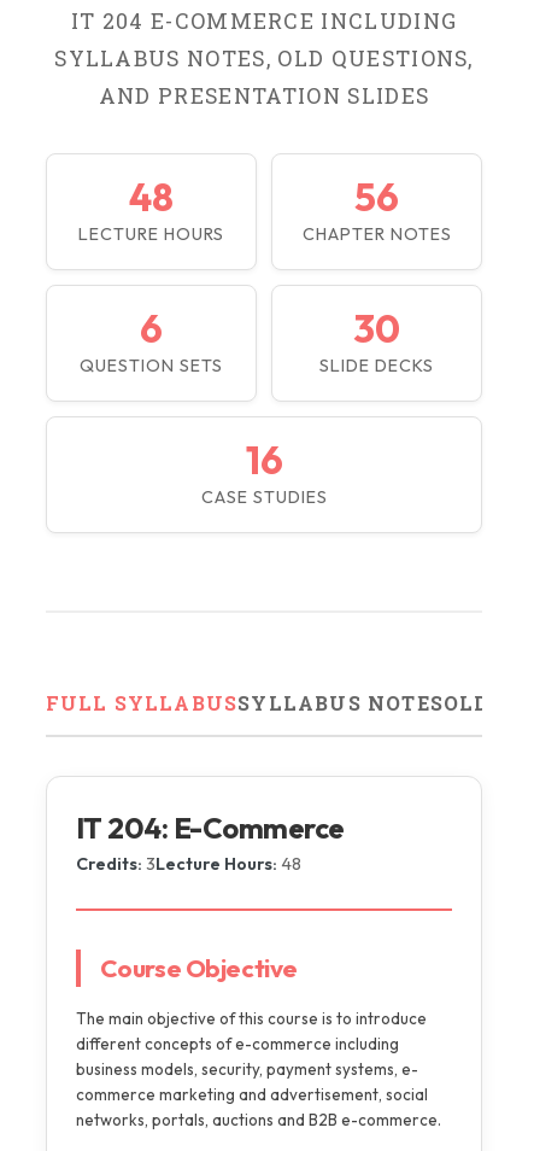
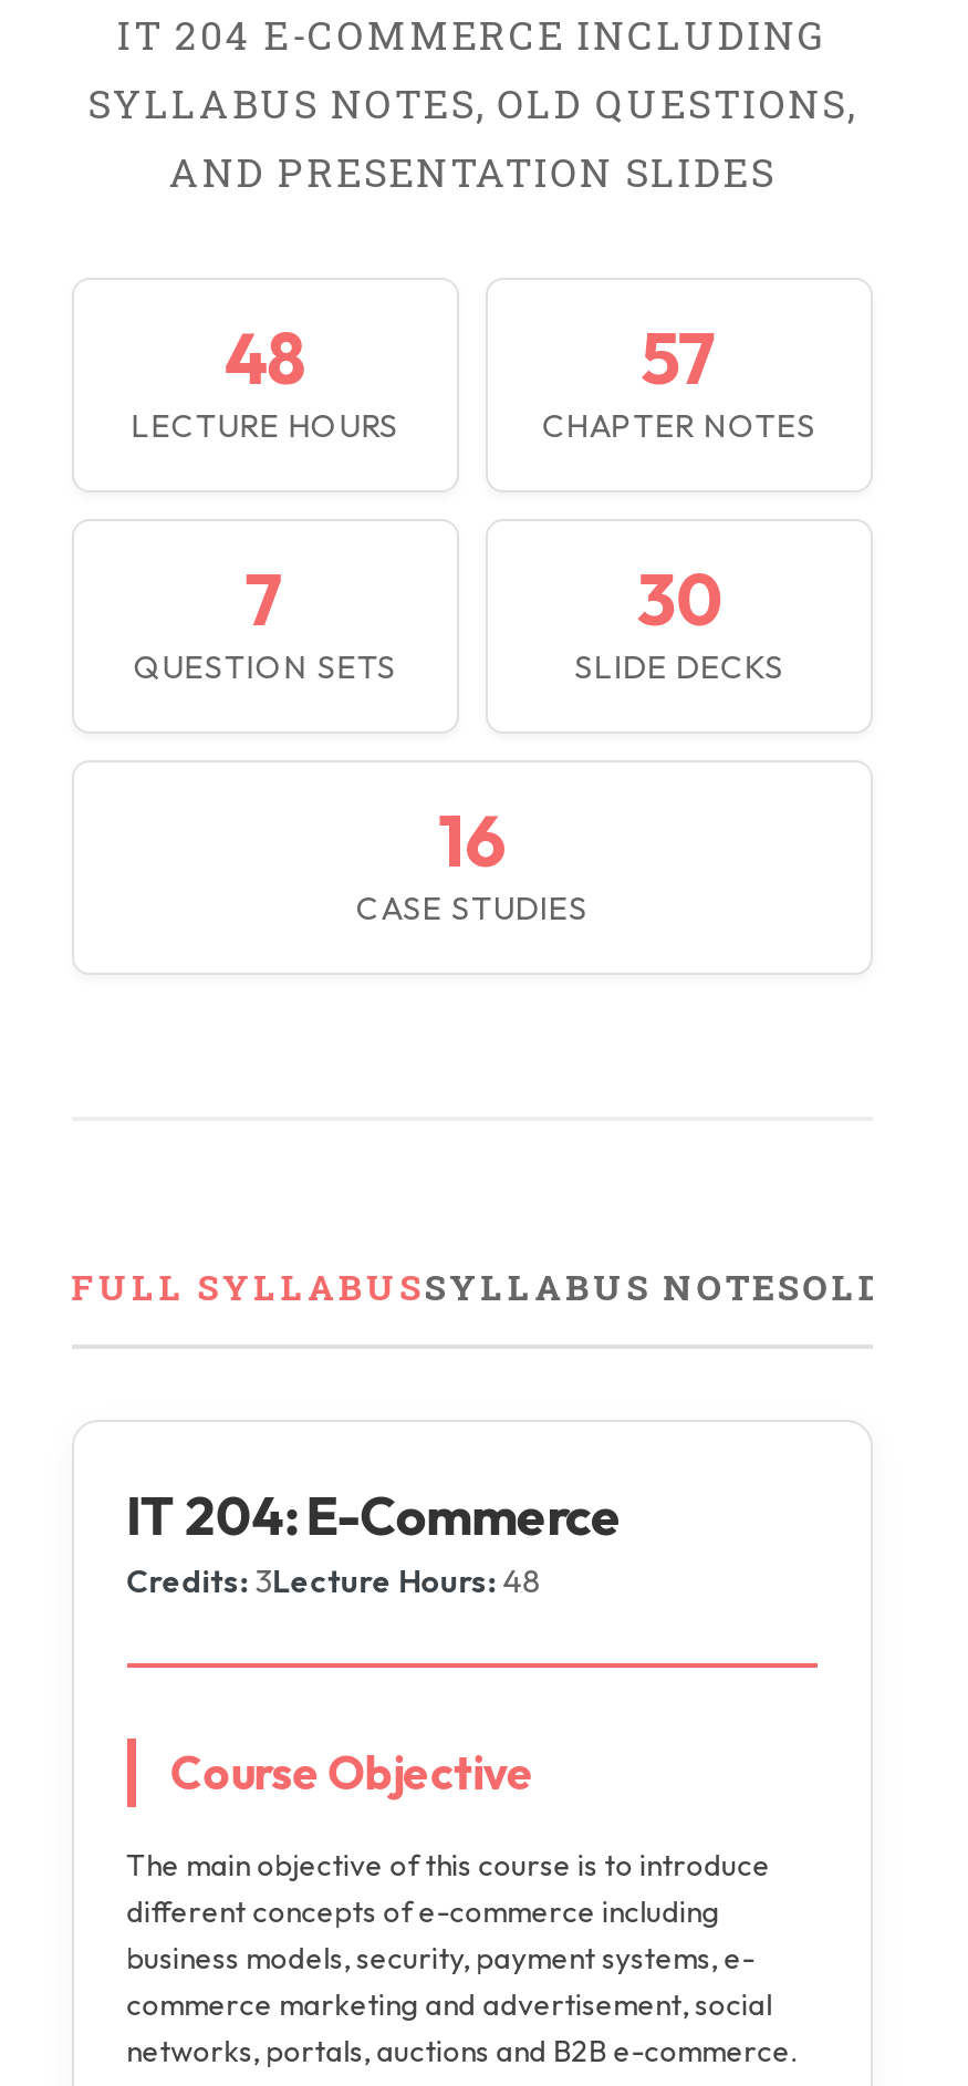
[355,173,399,221] 56 -> [641,313,718,402] 57
[140,304,162,352] 6 -> [245,554,285,643] 7

